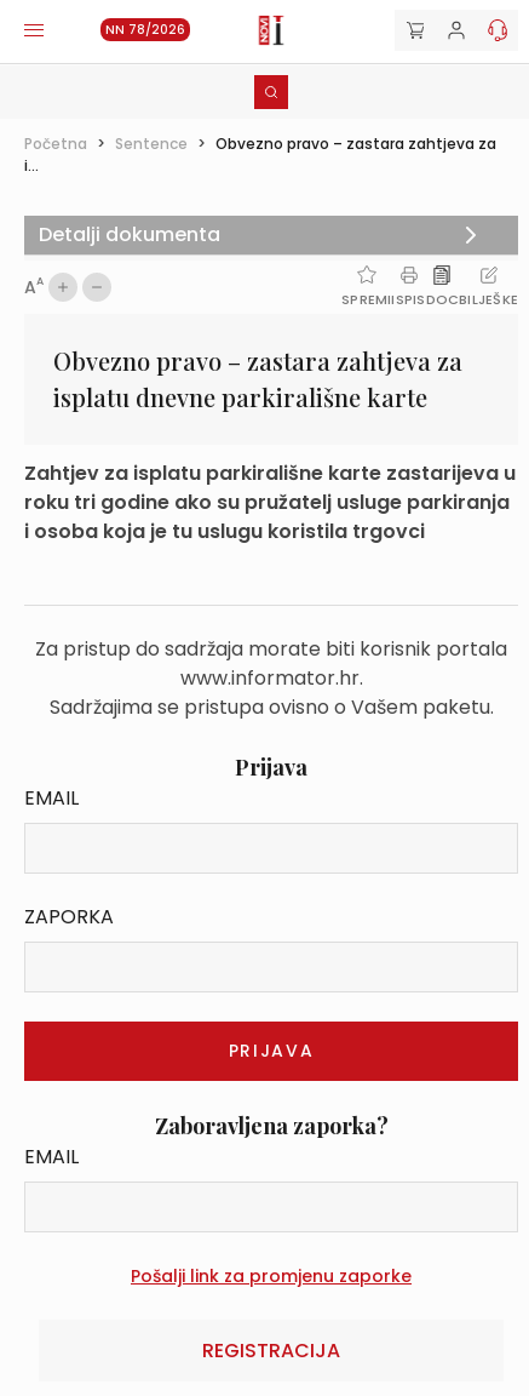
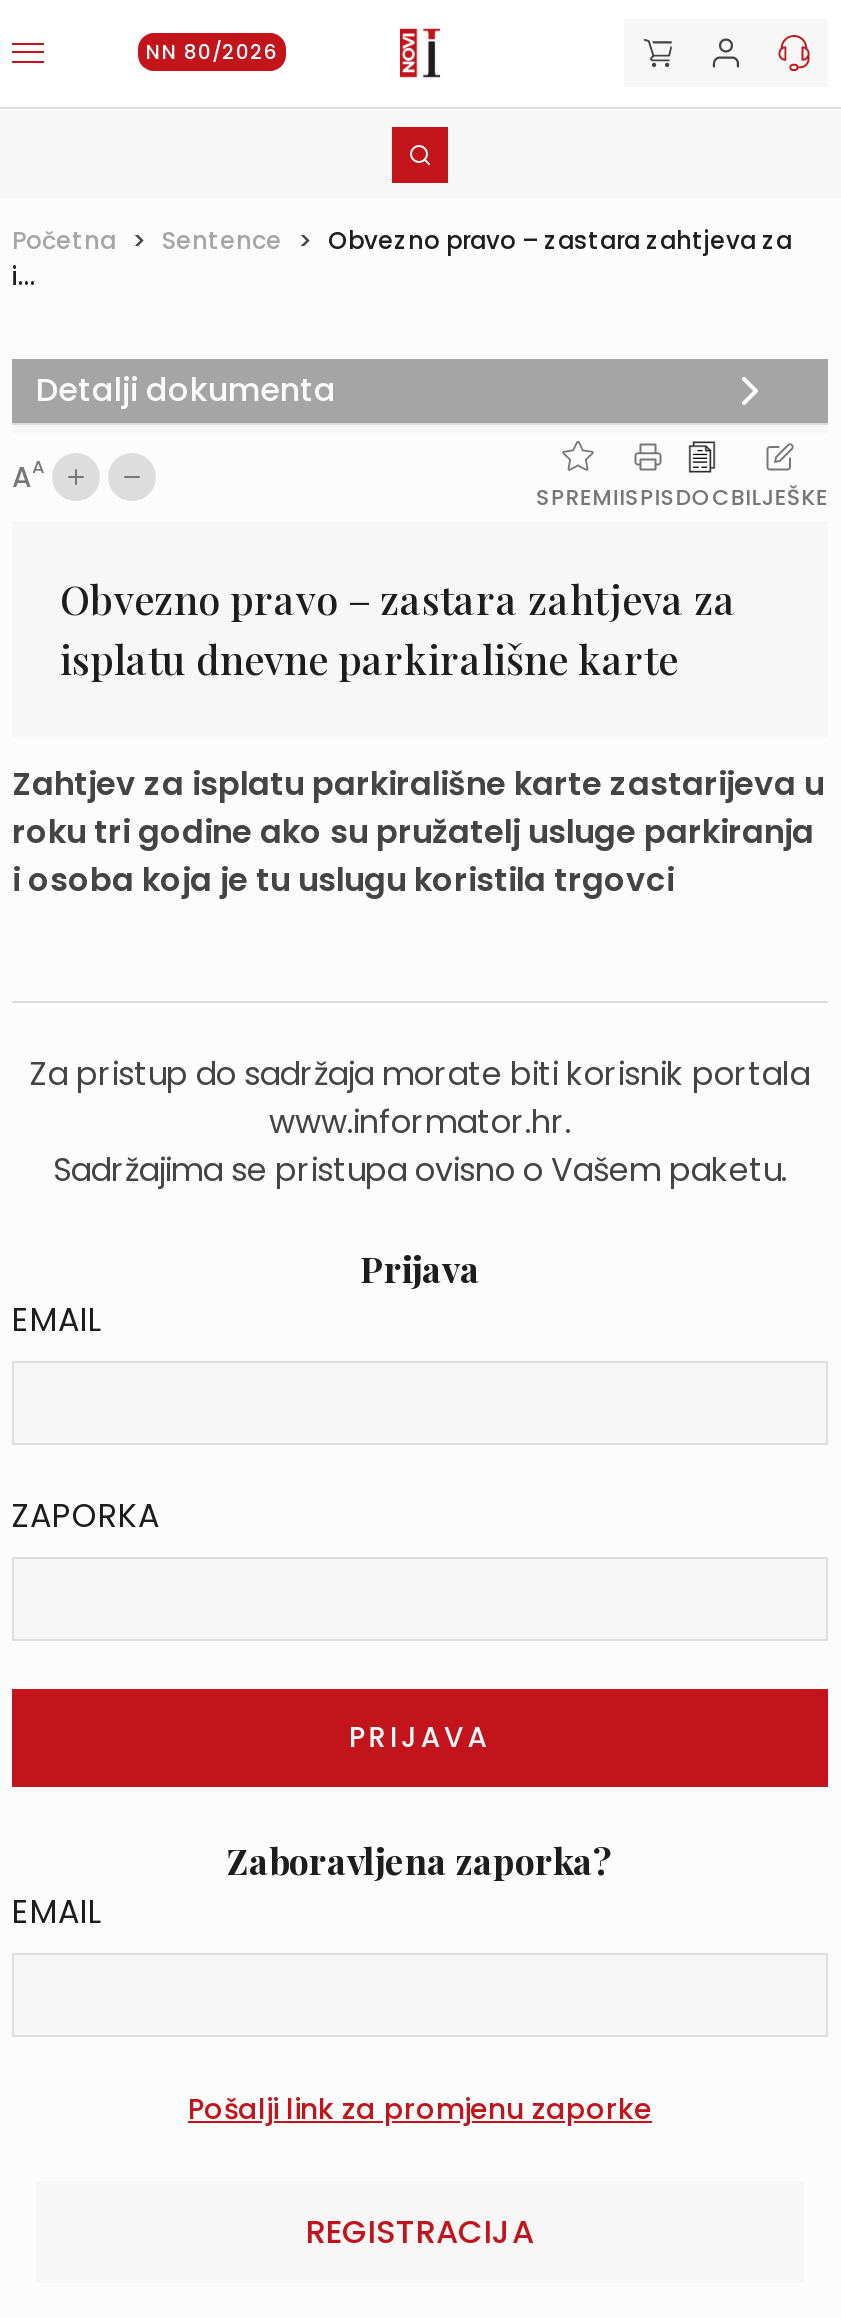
[105,21,185,39] NN 78/2026 -> [146,37,278,67] NN 80/2026

